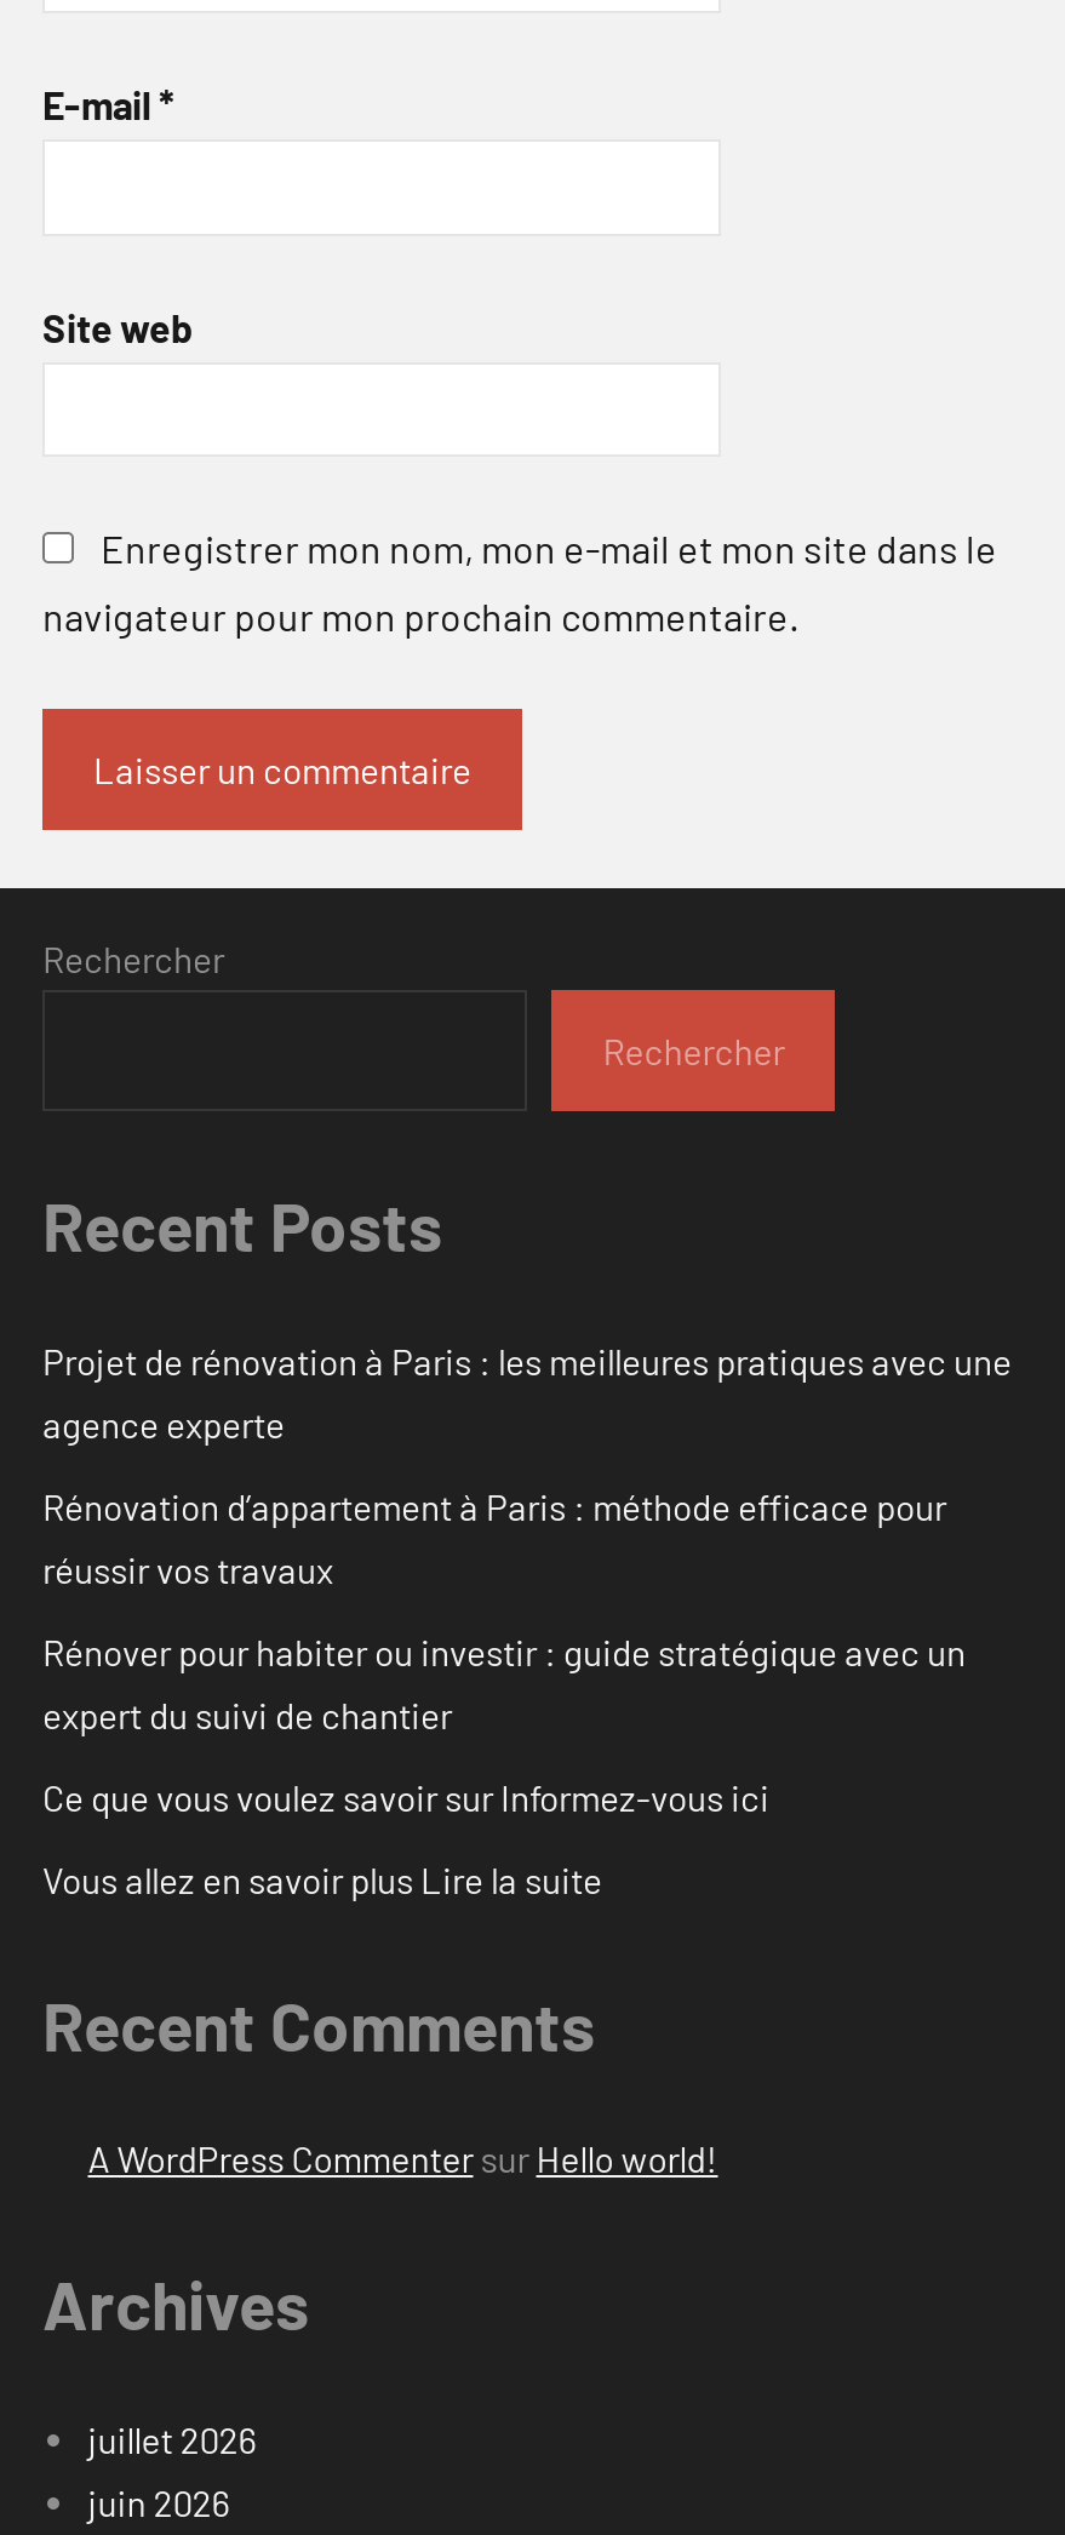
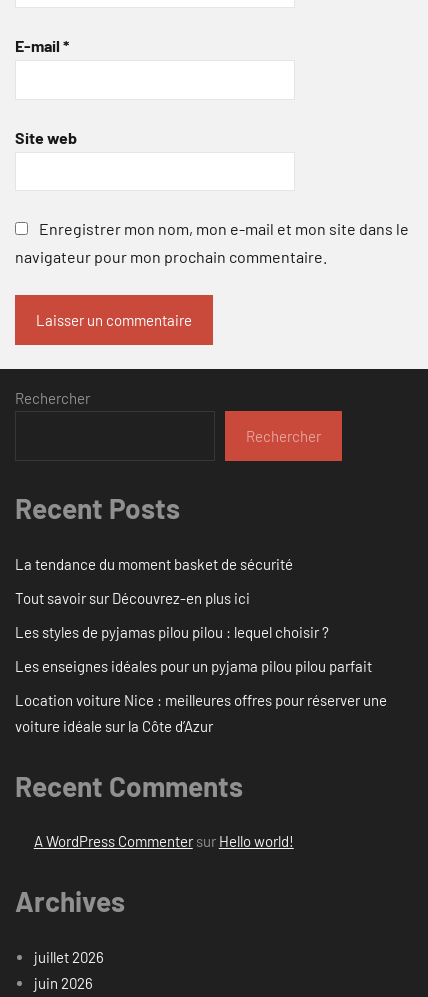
[42,1339,1012,1445] Projet de rénovation à Paris : les meilleures pratiques avec une | agence experte -> [15,555,293,573] La tendance du moment basket de sécurité
[42,1484,946,1591] Rénovation d’appartement à Paris : méthode efficace pour | réussir vos travaux -> [15,589,250,607] Tout savoir sur Découvrez-en plus ici
[42,1629,966,1736] Rénover pour habiter ou investir : guide stratégique avec un | expert du suivi de chantier -> [15,623,329,641] Les styles de pyjamas pilou pilou : lequel choisir ?
[42,1775,769,1818] Ce que vous voulez savoir sur Informez-vous ici -> [15,657,372,675] Les enseignes idéales pour un pyjama pilou pilou parfait
[42,1857,602,1901] Vous allez en savoir plus Lire la suite -> [15,691,387,735] Location voiture Nice : meilleures offres pour réserver une | voiture idéale sur la Côte d’Azur

